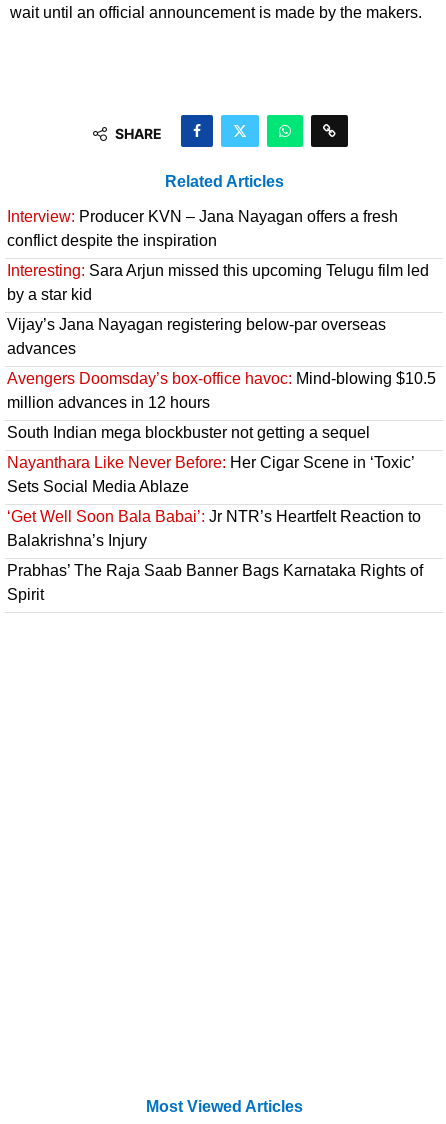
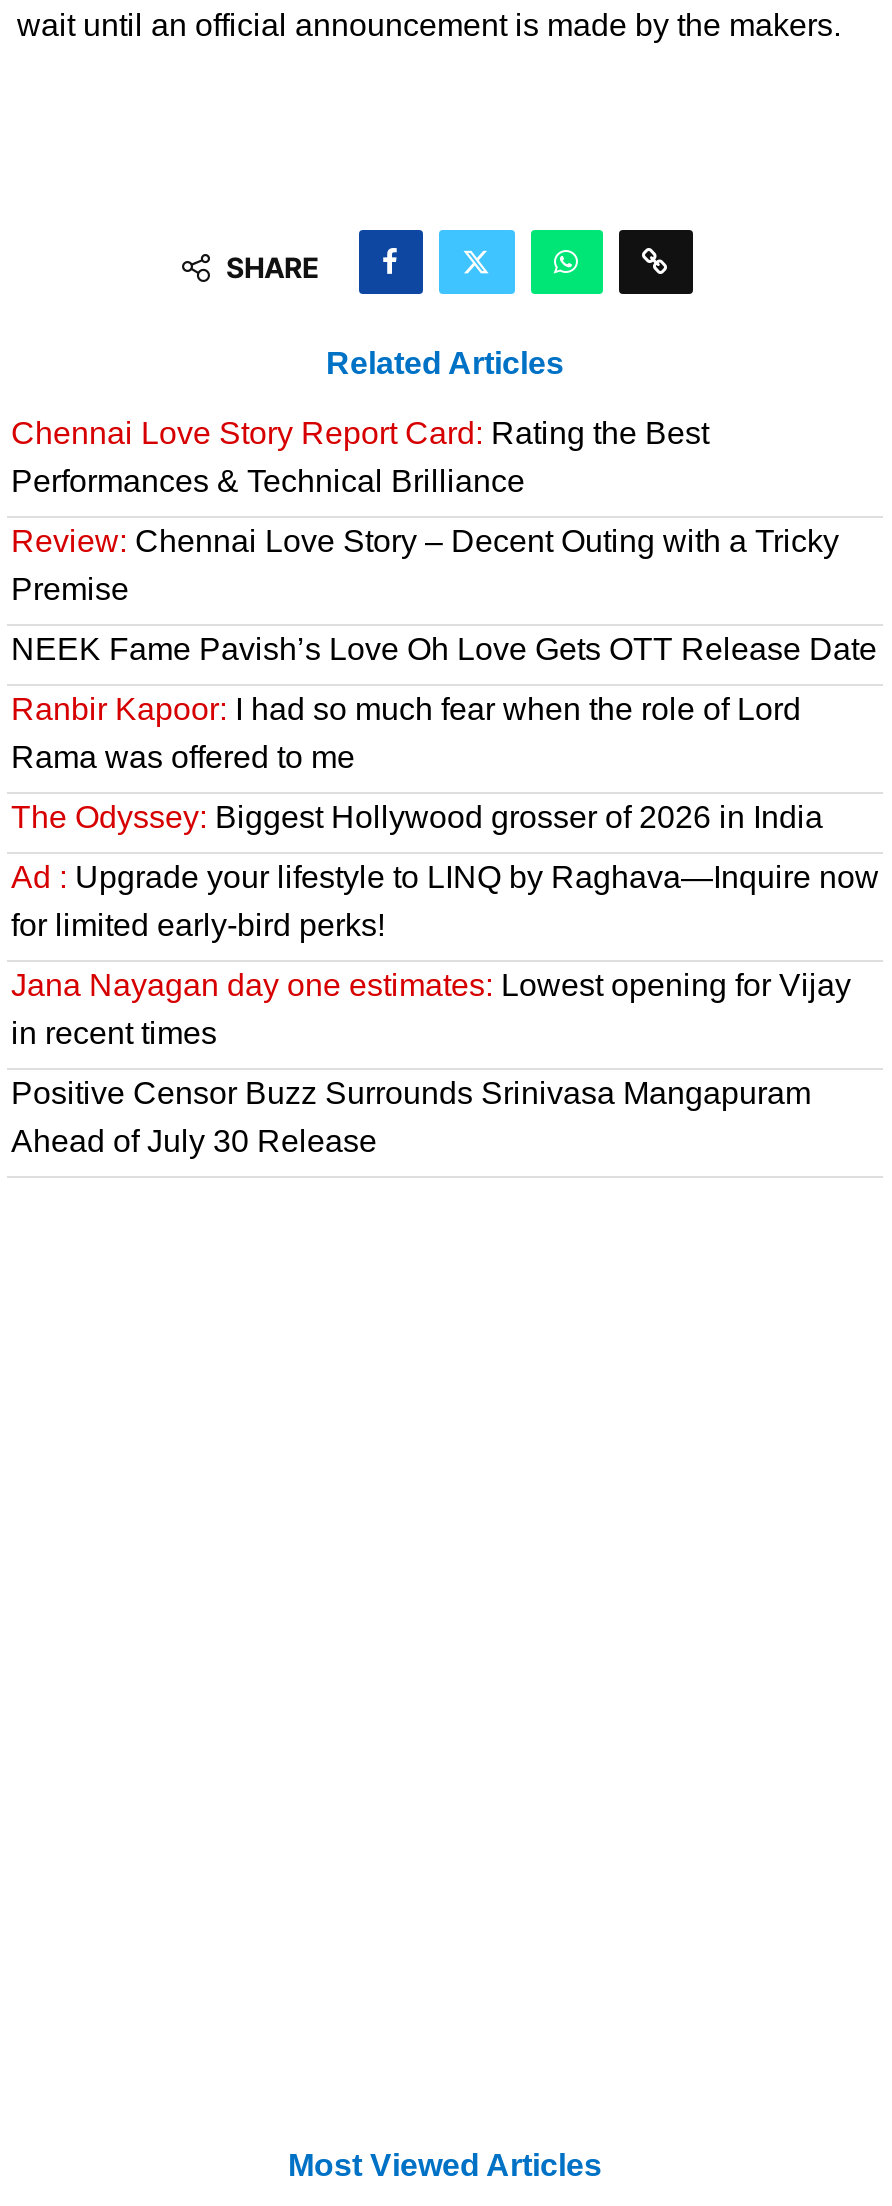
[7,208,398,249] Interview: Producer KVN – Jana Nayagan offers a fresh | conflict despite the inspiration -> [11,417,709,499] Chennai Love Story Report Card: Rating the Best | Performances & Technical Brilliance
[7,262,429,303] Interesting: Sara Arjun missed this upcoming Telugu film led | by a star kid -> [11,525,839,607] Review: Chennai Love Story – Decent Outing with a Tricky | Premise
[7,316,386,357] Vijay’s Jana Nayagan registering below-par overseas | advances -> [11,633,877,667] NEEK Fame Pavish’s Love Oh Love Gets OTT Release Date
[7,370,436,411] Avengers Doomsday’s box-office havoc: Mind-blowing $10.5 | million advances in 12 hours -> [11,693,801,775] Ranbir Kapoor: I had so much fear when the role of Lord | Rama was offered to me
[7,424,370,441] South Indian mega blockbuster not getting a sequel -> [11,801,823,835] The Odyssey: Biggest Hollywood grosser of 2026 in India
[7,454,414,495] Nayanthara Like Never Before: Her Cigar Scene in ‘Toxic’ | Sets Social Media Ablaze -> [11,861,879,943] Ad : Upgrade your lifestyle to LINQ by Raghava—Inquire now | for limited early-bird perks!
[7,508,421,549] ‘Get Well Soon Bala Babai’: Jr NTR’s Heartfelt Reaction to | Balakrishna’s Injury -> [11,969,851,1051] Jana Nayagan day one estimates: Lowest opening for Vijay | in recent times
[7,562,423,603] Prabhas’ The Raja Saab Banner Bags Karnataka Rights of | Spirit -> [11,1077,811,1159] Positive Censor Buzz Surrounds Srinivasa Mangapuram | Ahead of July 30 Release

